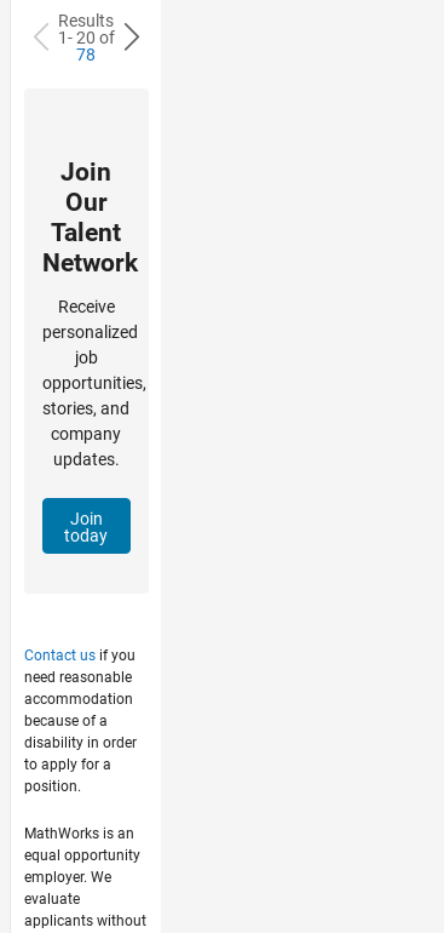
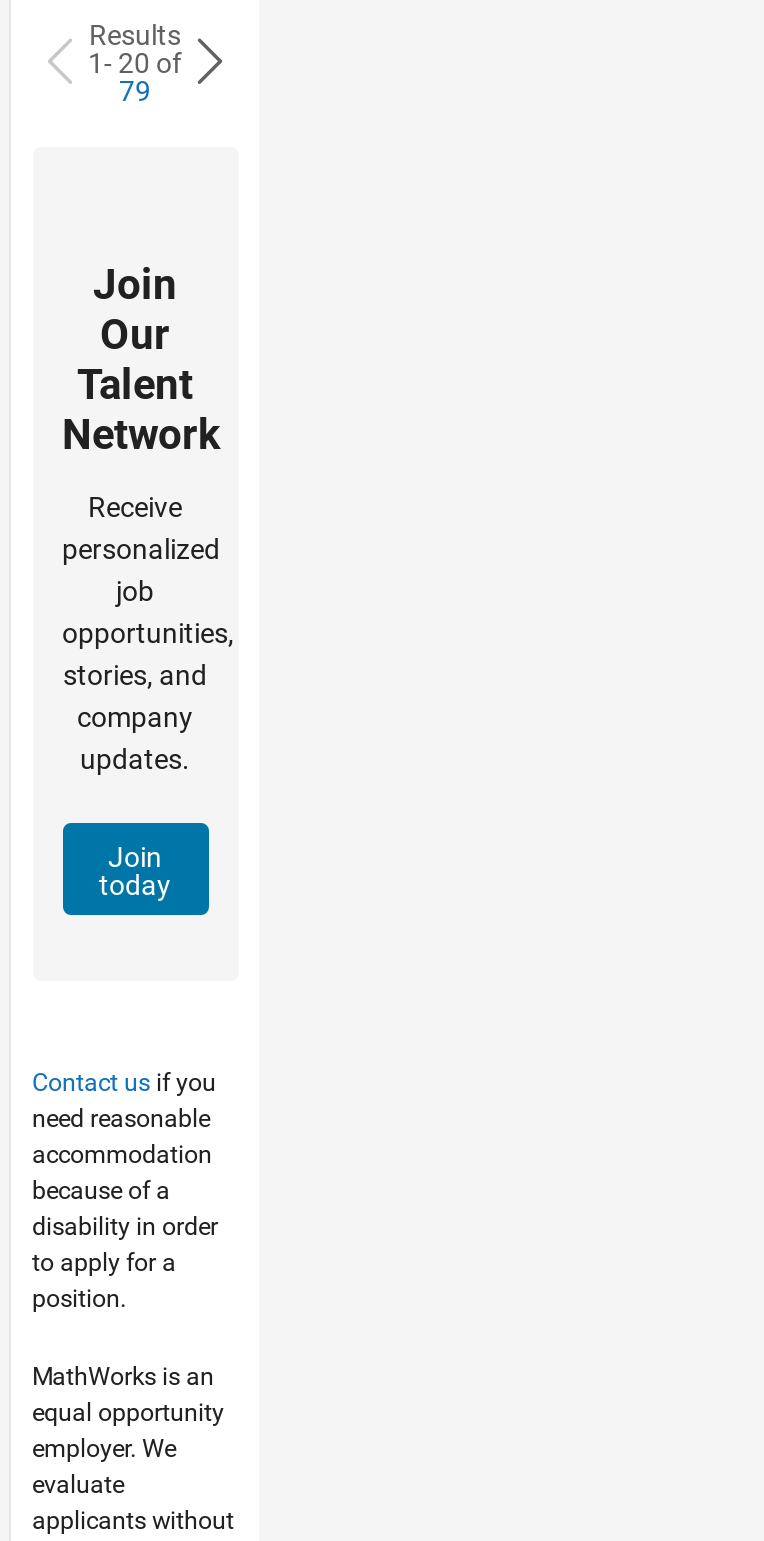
[76,45,96,64] 78 -> [119,75,151,107] 79

